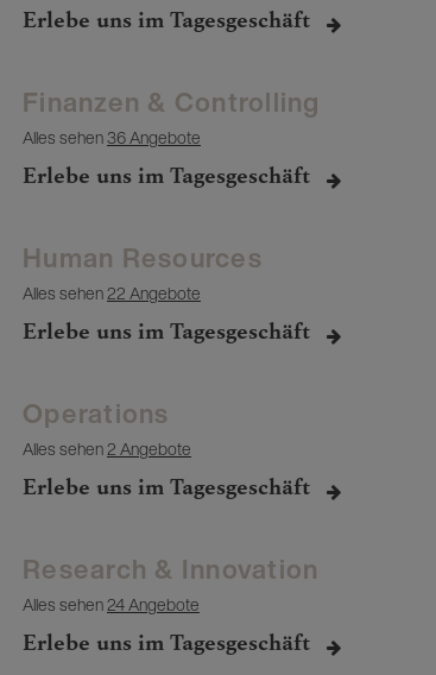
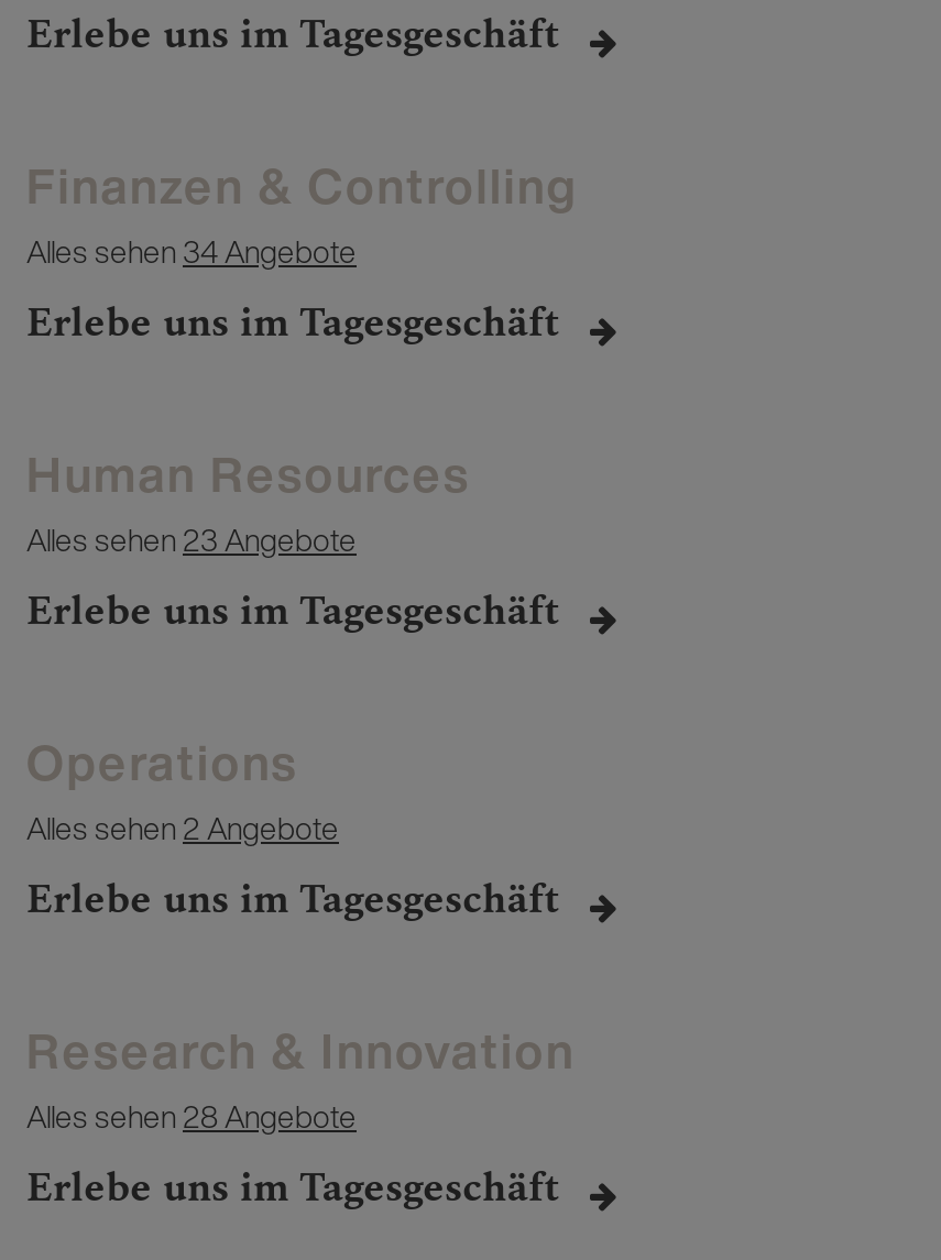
[23,125,201,150] Alles sehen 36 Angebote -> [26,228,357,274] Alles sehen 34 Angebote
[23,280,201,305] Alles sehen 22 Angebote -> [26,516,357,562] Alles sehen 23 Angebote
[23,592,200,617] Alles sehen 24 Angebote -> [26,1093,357,1139] Alles sehen 28 Angebote

